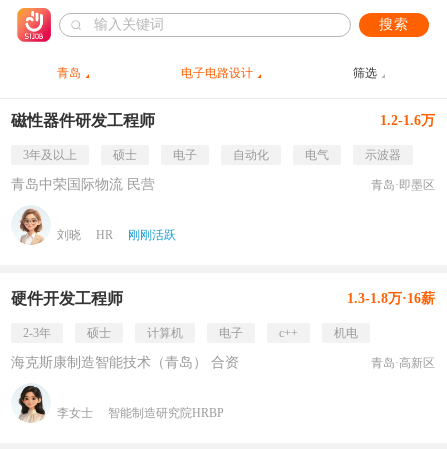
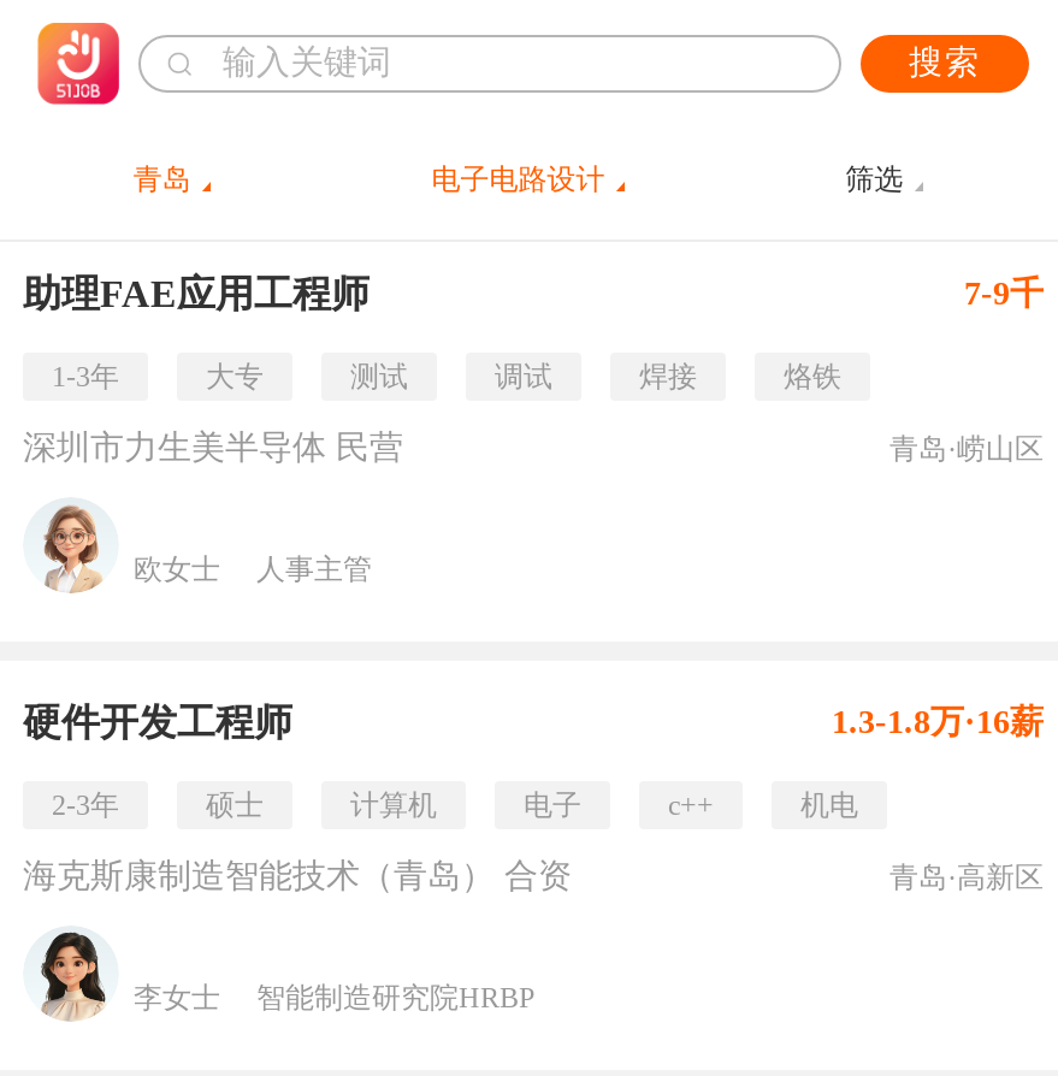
[11,112,435,129] 磁性器件研发工程师 | 1.2-1.6万 -> [23,273,1044,314] 助理FAE应用工程师 | 7-9千
[23,148,401,162] 3年及以上 | 硕士 | 电子 | 自动化 | 电气 | 示波器 -> [52,360,841,394] 1-3年 | 大专 | 测试 | 调试 | 焊接 | 烙铁
[11,177,435,192] 青岛中荣国际物流 民营 | 青岛·即墨区 -> [23,430,1044,466] 深圳市力生美半导体 民营 | 青岛·崂山区
[57,228,176,242] 刘晓 | HR | 刚刚活跃 -> [134,552,372,586] 欧女士 | 人事主管

